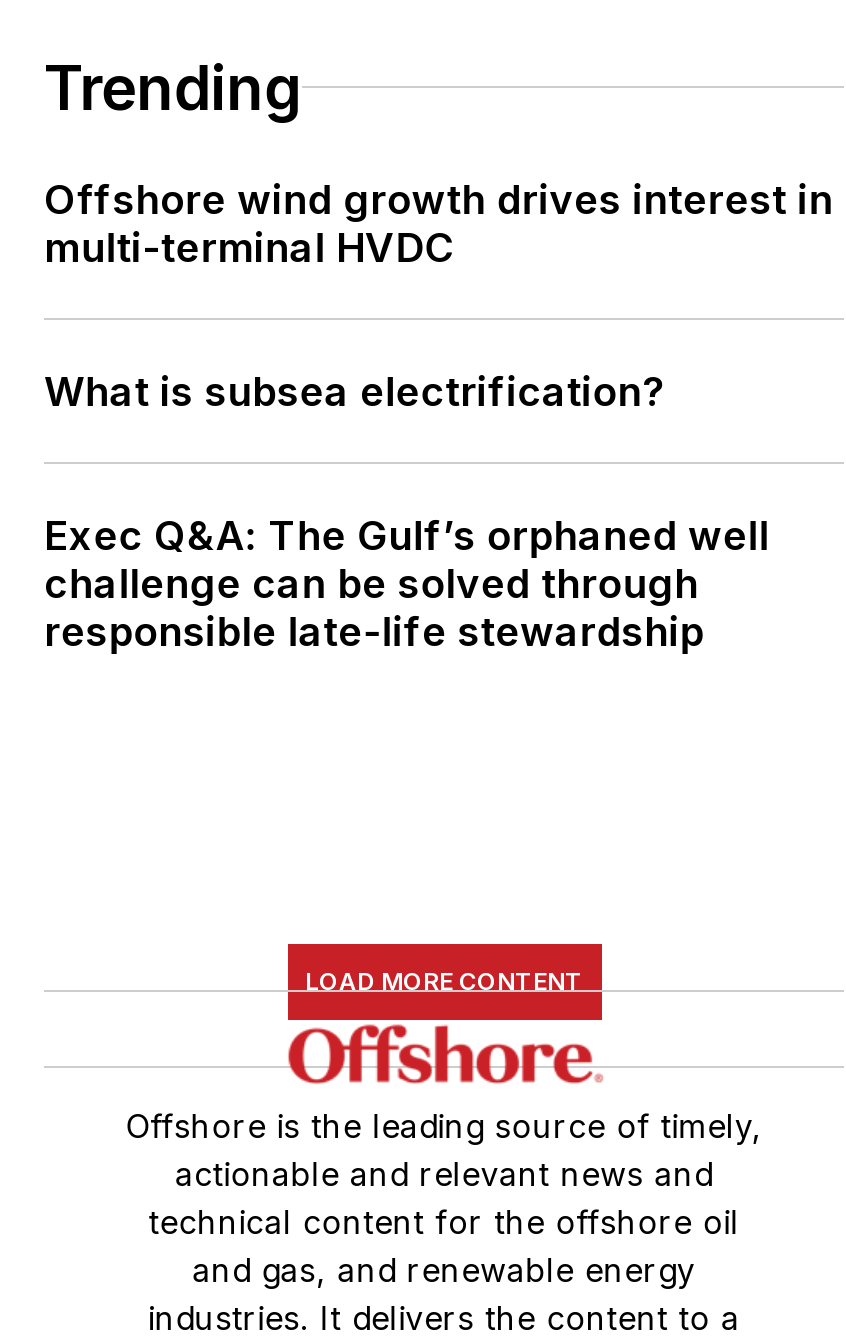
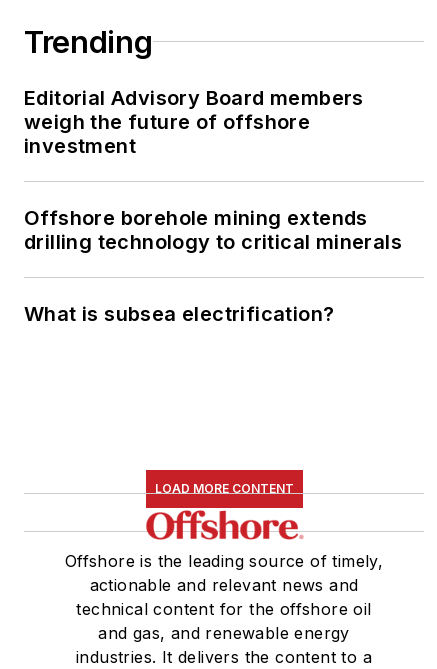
[44,176,833,272] Offshore wind growth drives interest in | multi-terminal HVDC -> [24,86,402,254] Editorial Advisory Board members | weigh the future of offshore | investment | Offshore borehole mining extends | drilling technology to critical minerals
moved [44,368,665,416] -> [24,302,334,326]: What is subsea electrification?
[44,512,769,656] Exec Q&A: The Gulf’s orphaned well | challenge can be solved through | responsible late-life stewardship -> none

